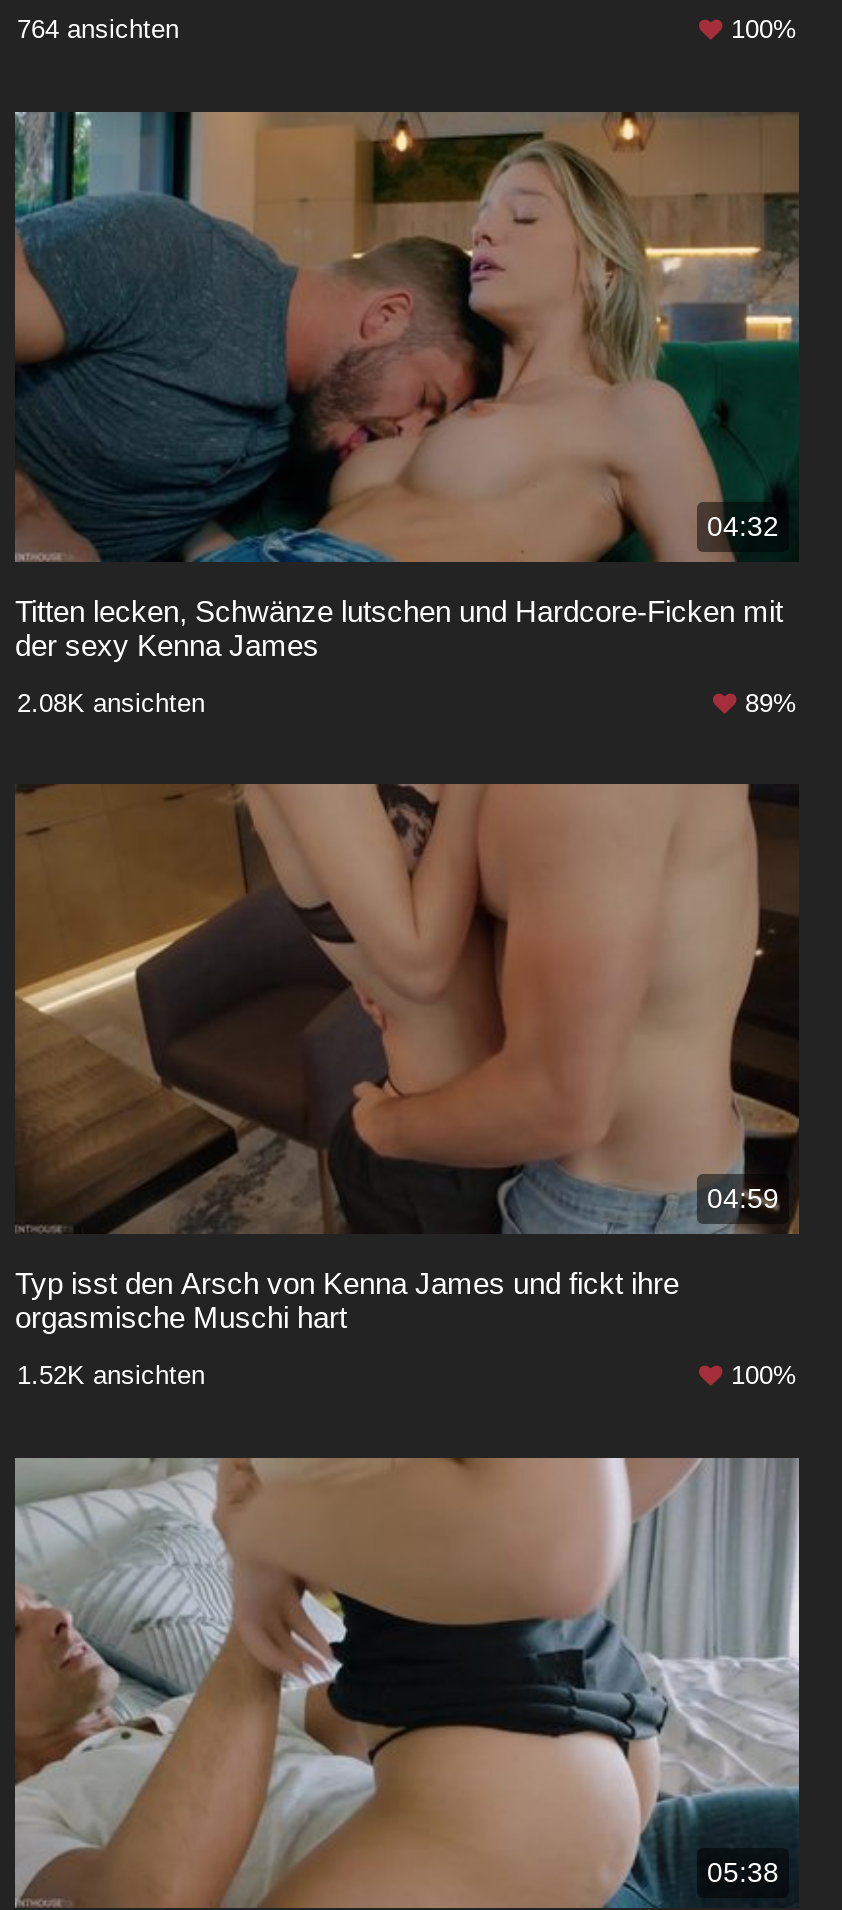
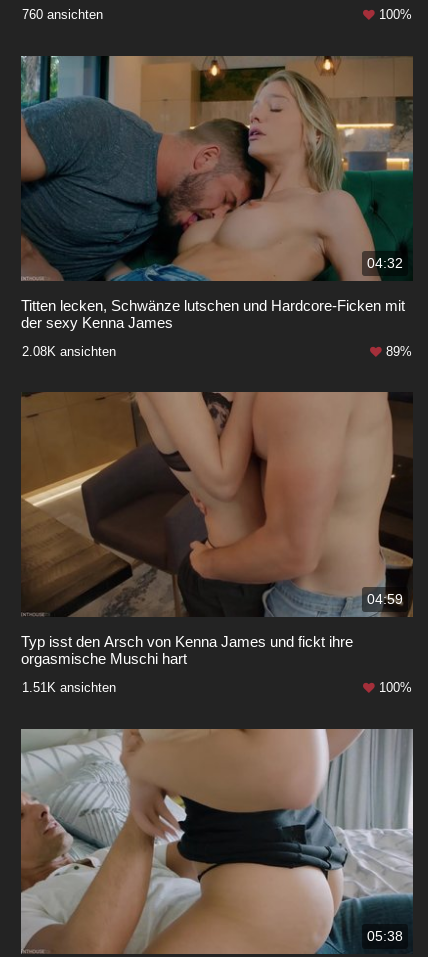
[17,15,179,45] 764 ansichten -> [22,7,103,22] 760 ansichten
[17,1360,205,1390] 1.52K ansichten -> [22,680,116,695] 1.51K ansichten

